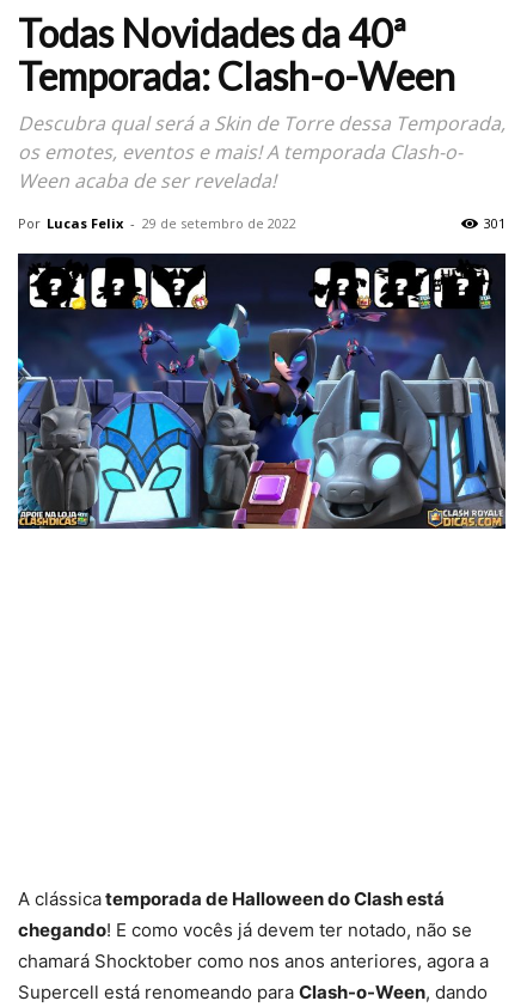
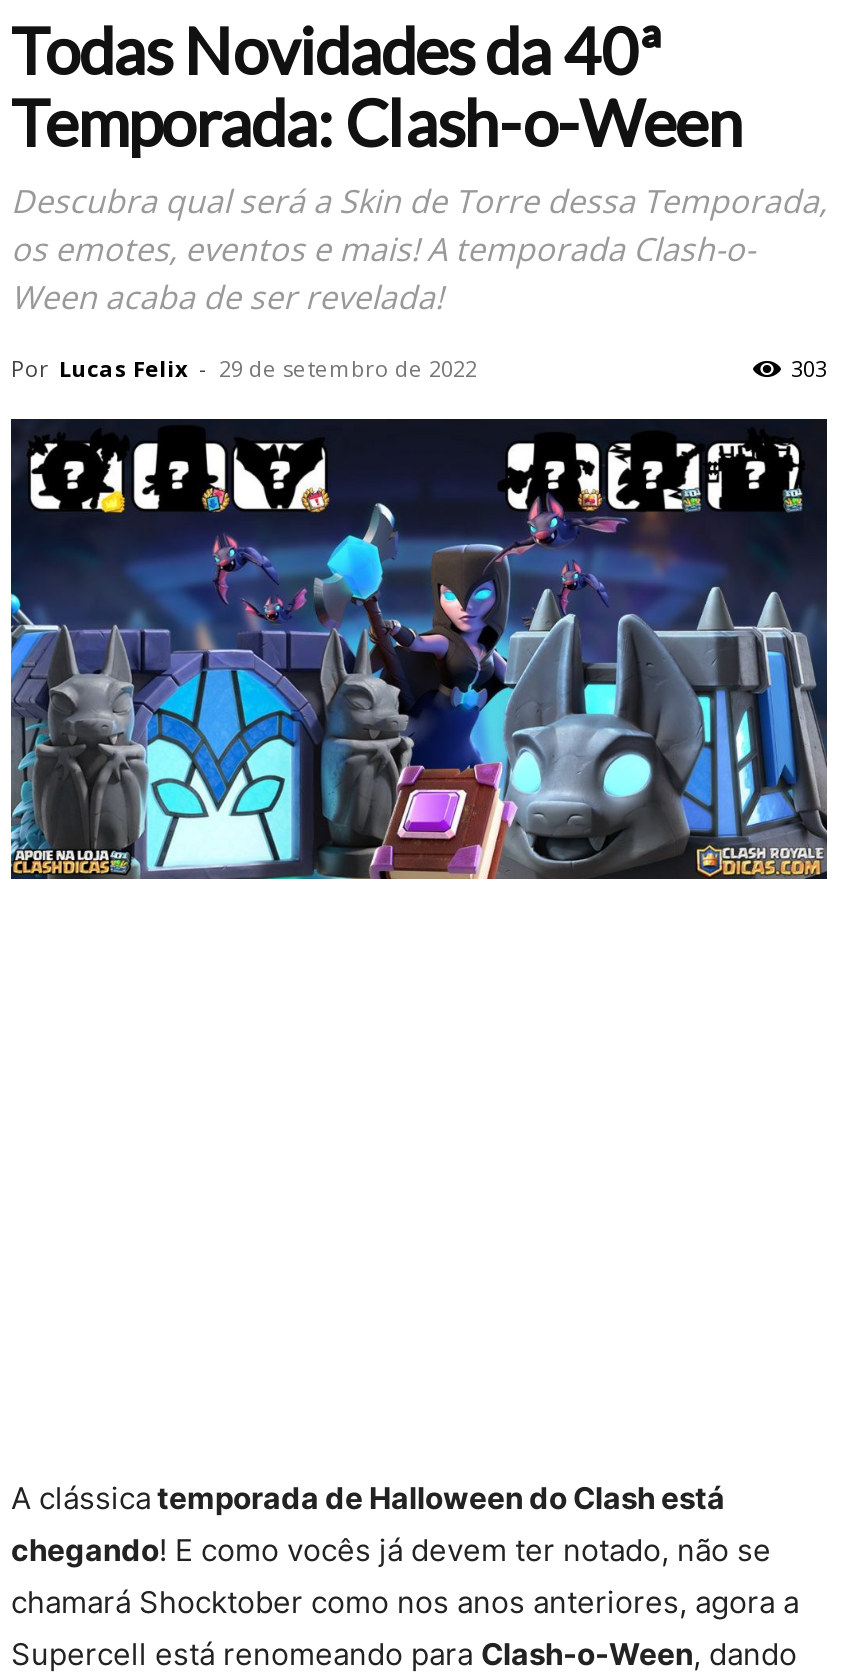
[484,214,505,232] 301 -> [791,353,827,383] 303

